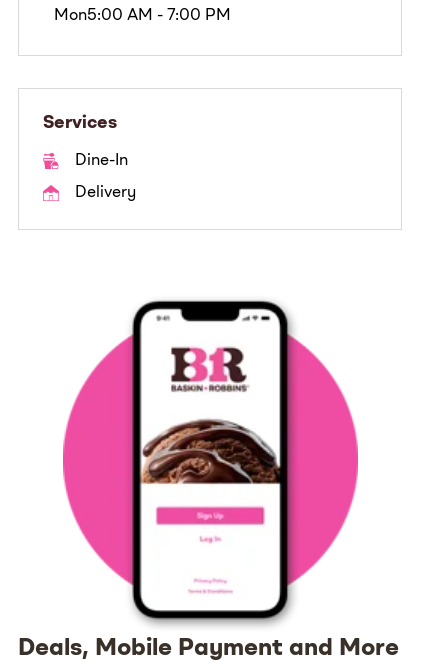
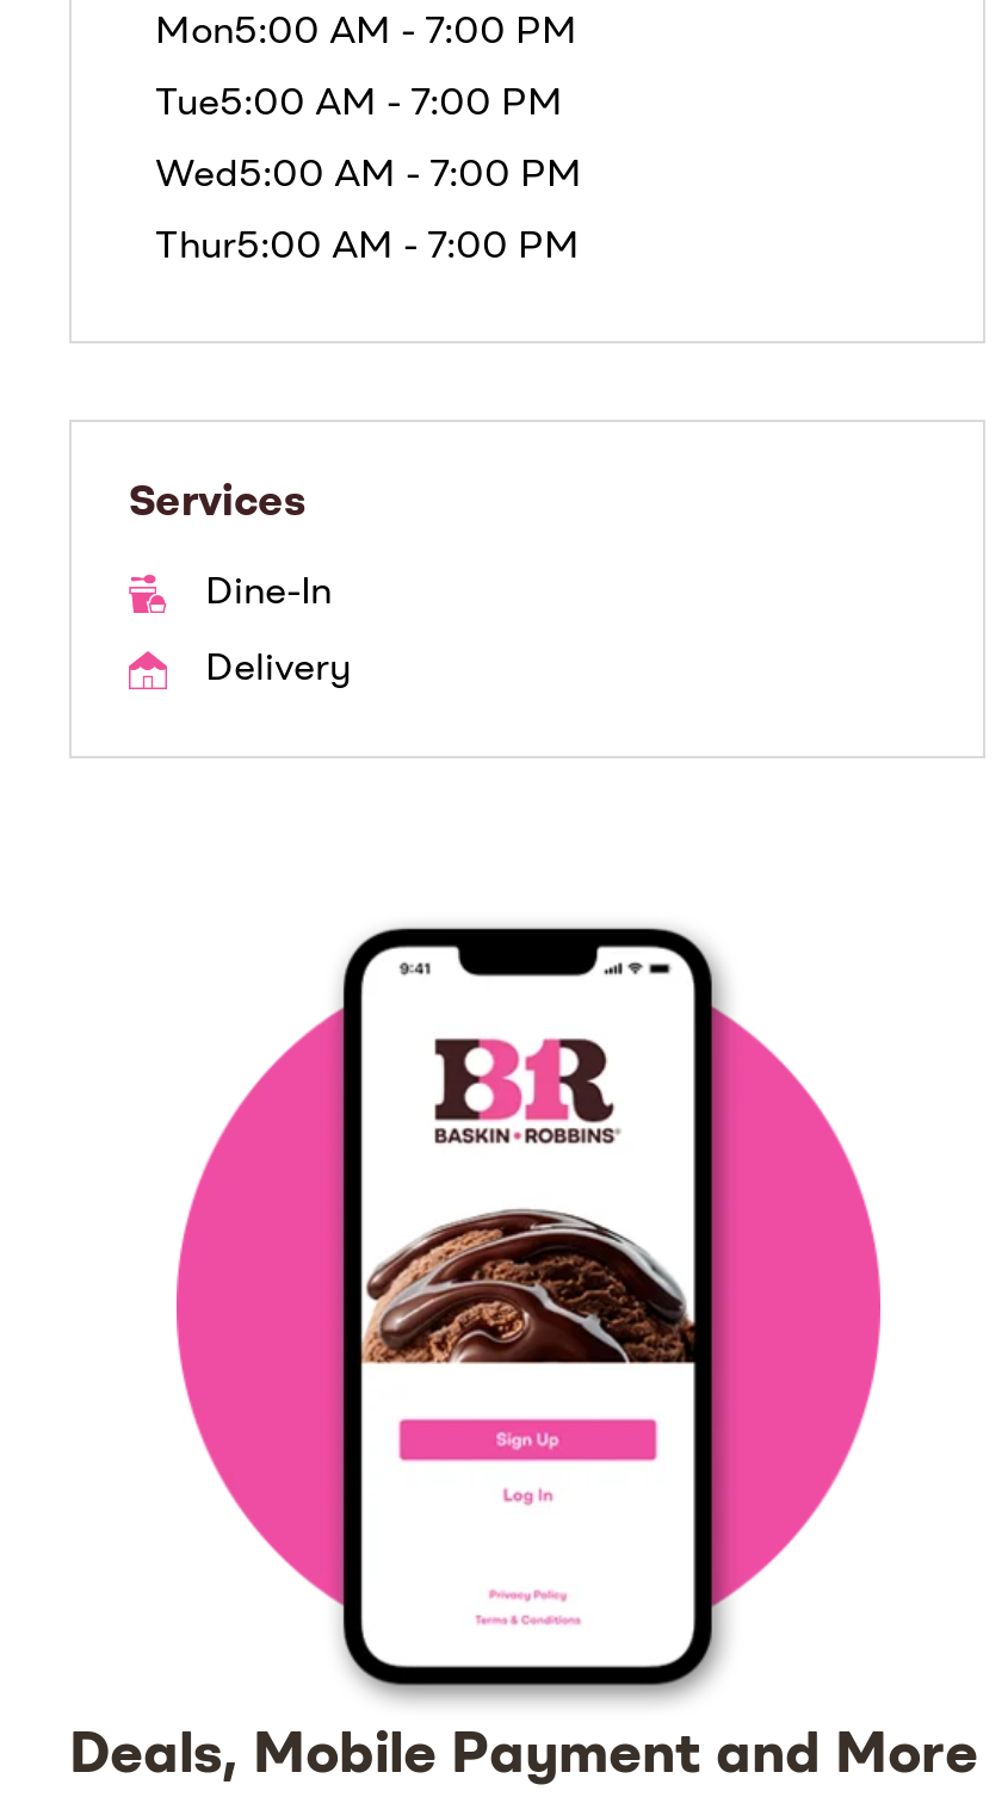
none -> [155,86,582,267] Tue5:00 AM - 7:00 PM | Wed5:00 AM - 7:00 PM | Thur5:00 AM - 7:00 PM

